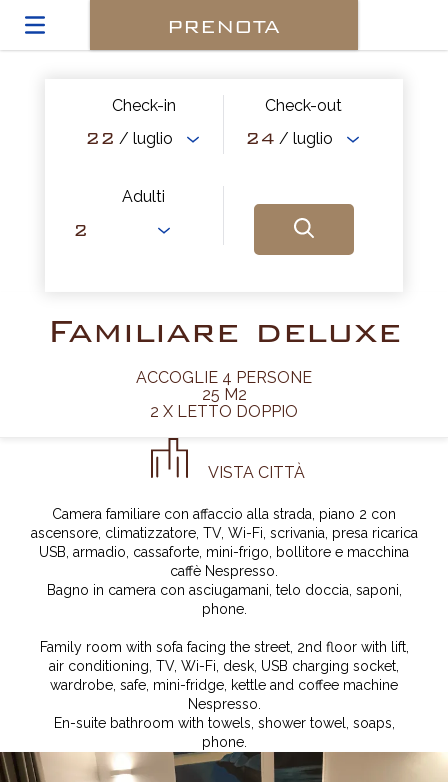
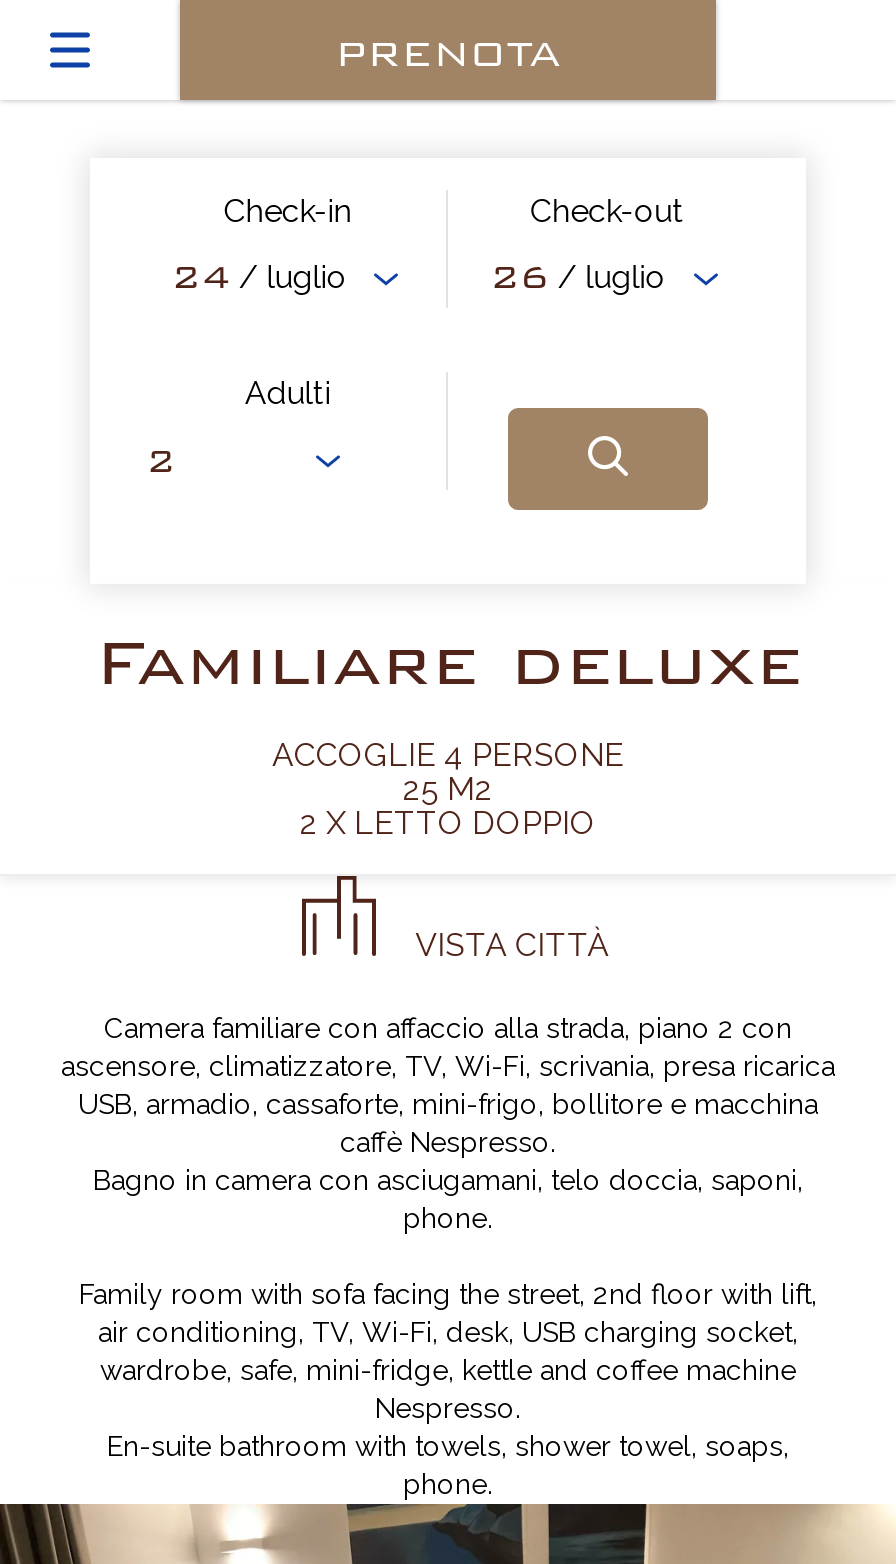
[85,128,173,149] 22 / luglio -> [171,256,347,298] 24 / luglio
[245,128,333,149] 24 / luglio -> [490,256,666,298] 26 / luglio

